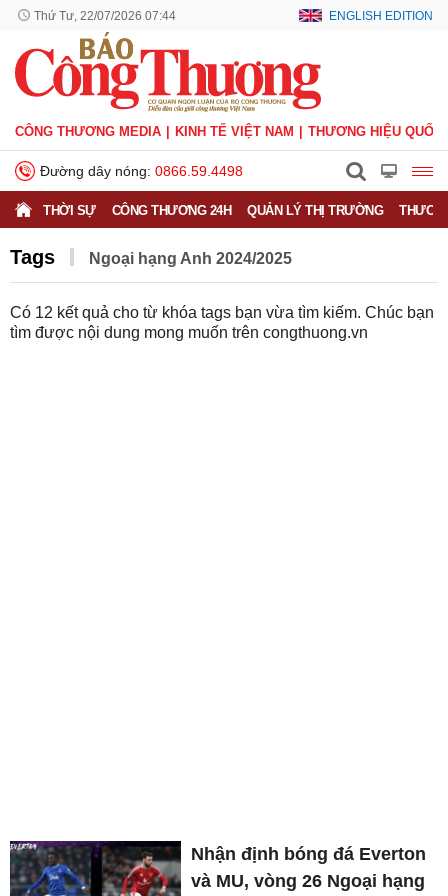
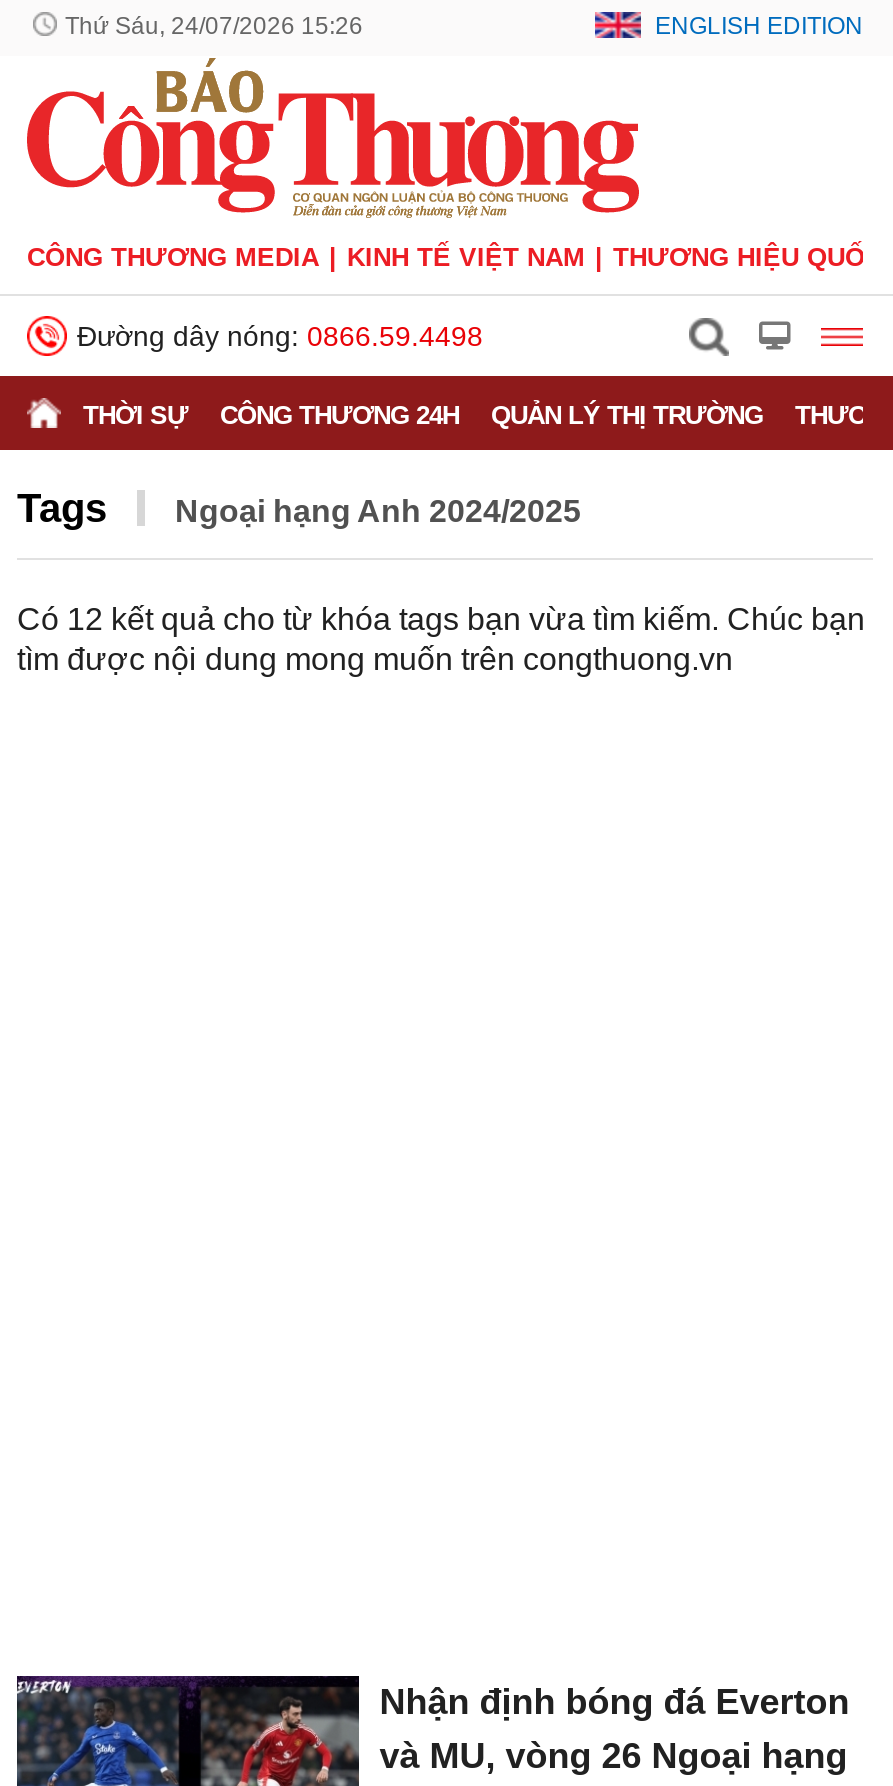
[34,9,176,23] Thứ Tư, 22/07/2026 07:44 -> [65,12,363,40] Thứ Sáu, 24/07/2026 15:26

